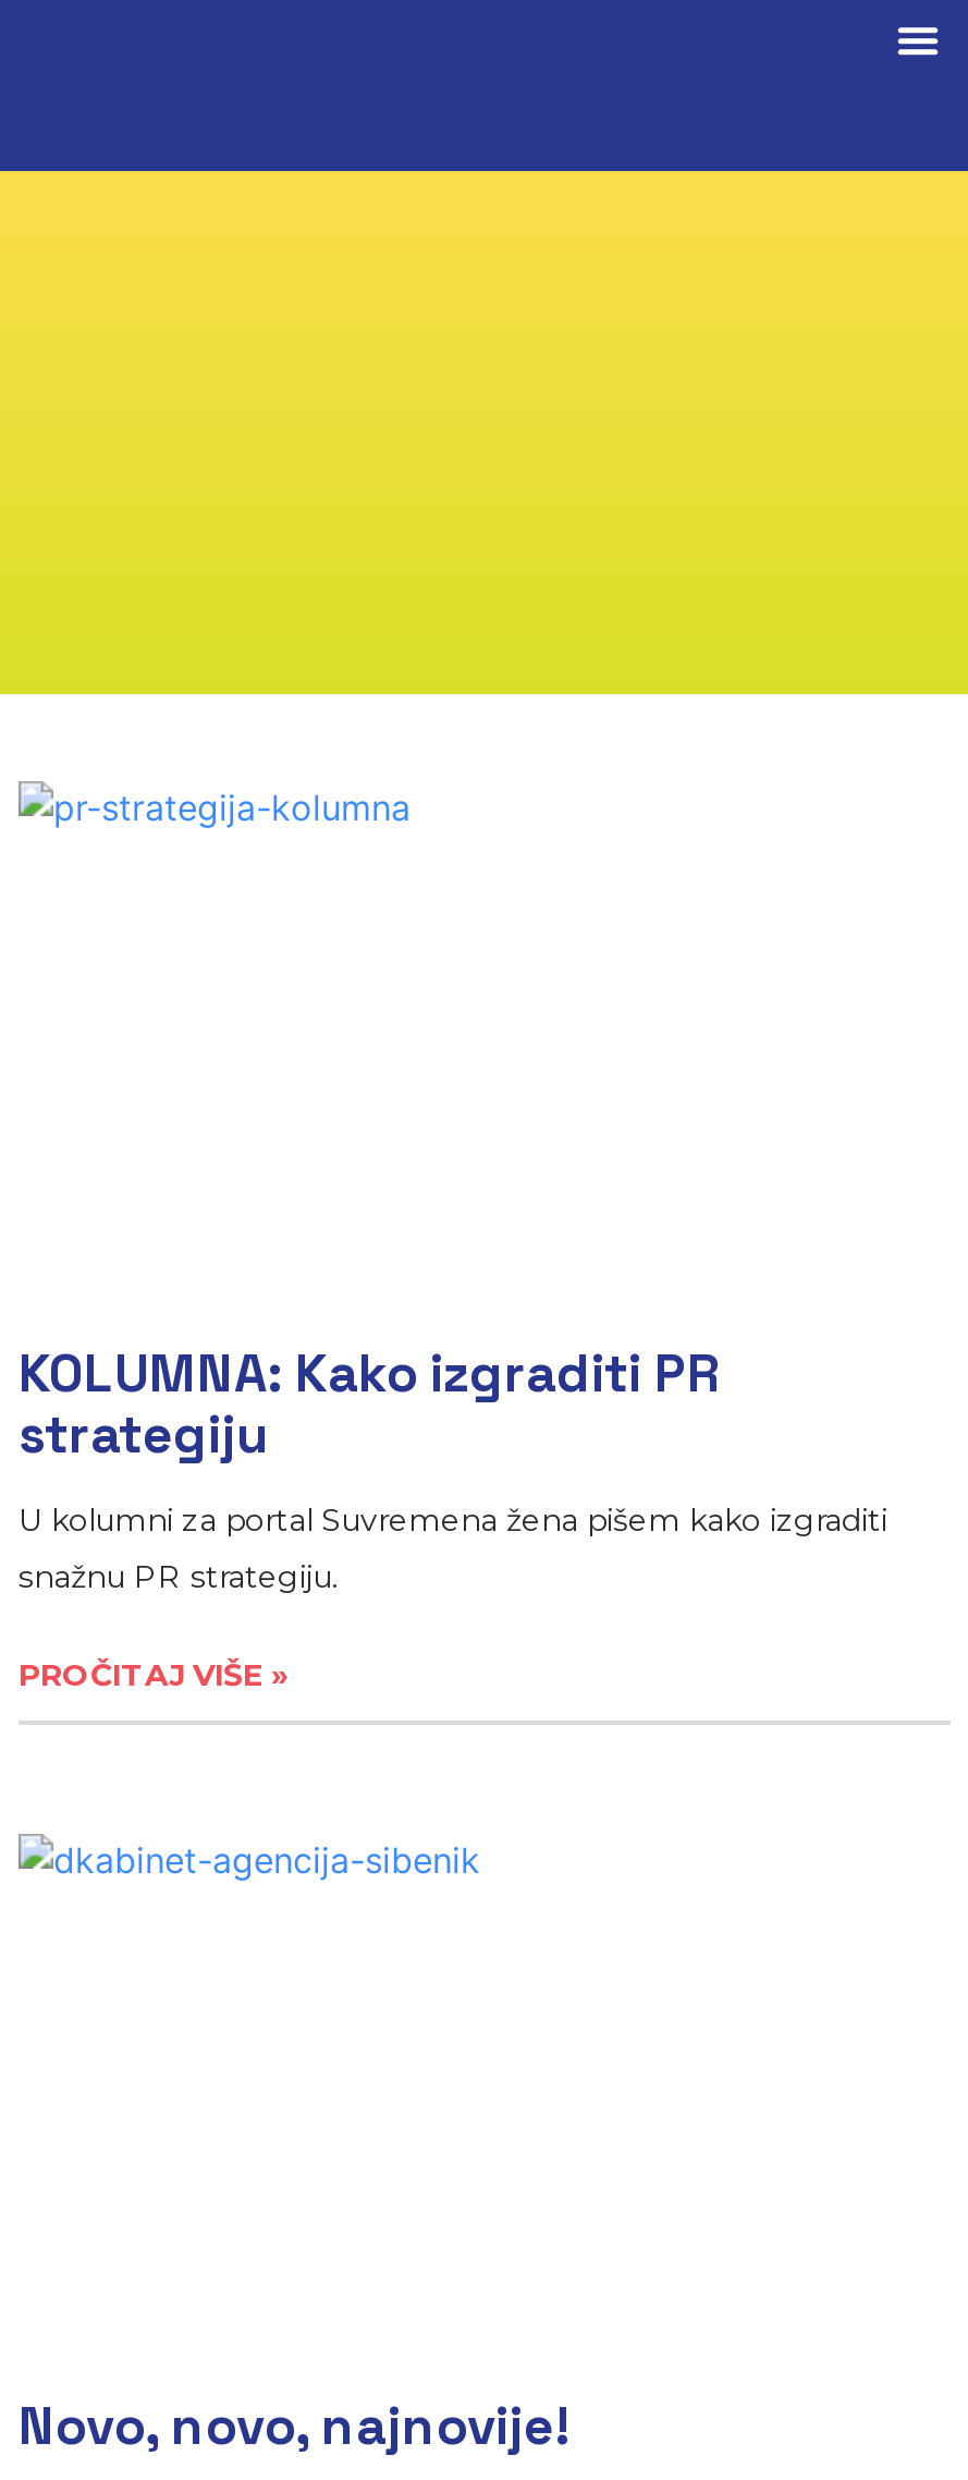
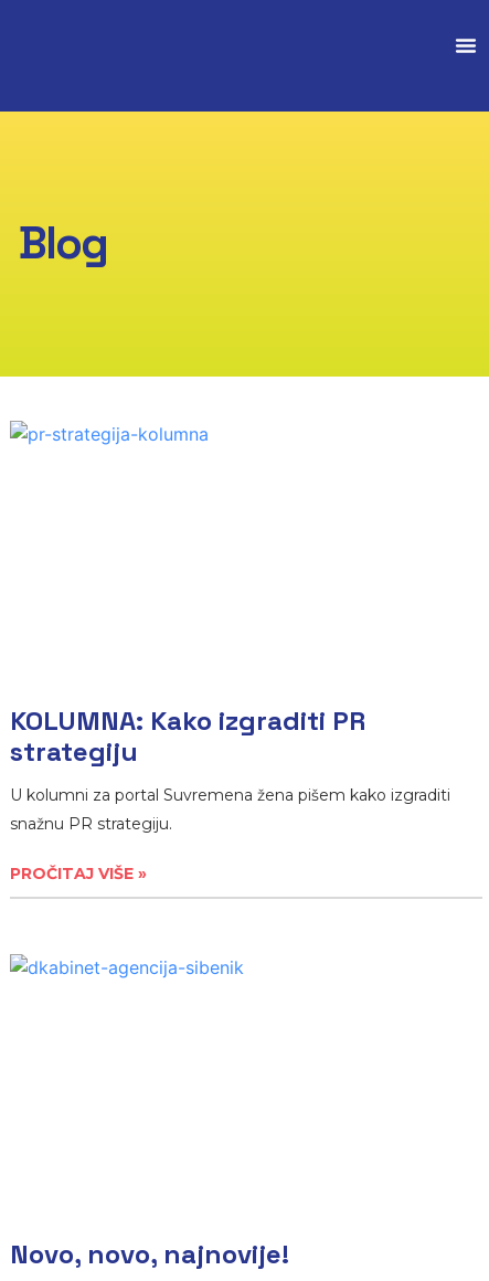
none -> [19,215,107,272] Blog

